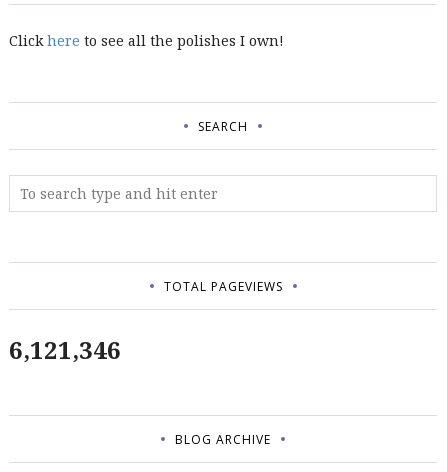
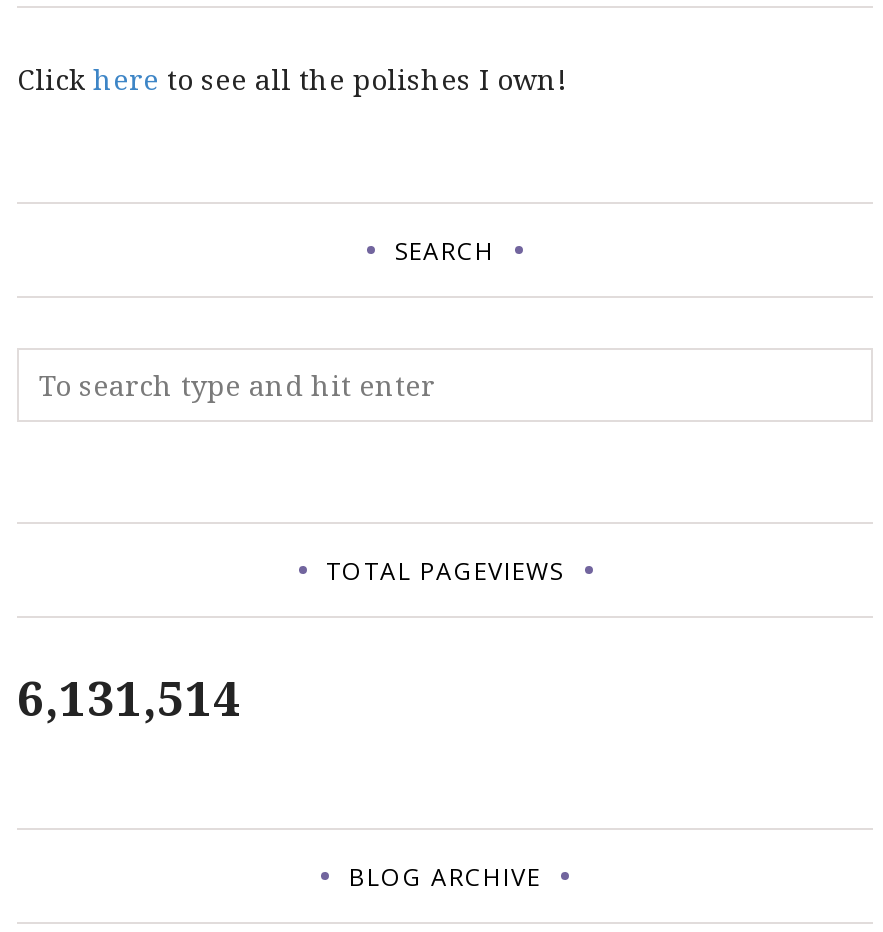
[9,333,121,366] 6,121,346 -> [17,663,241,729] 6,131,514

